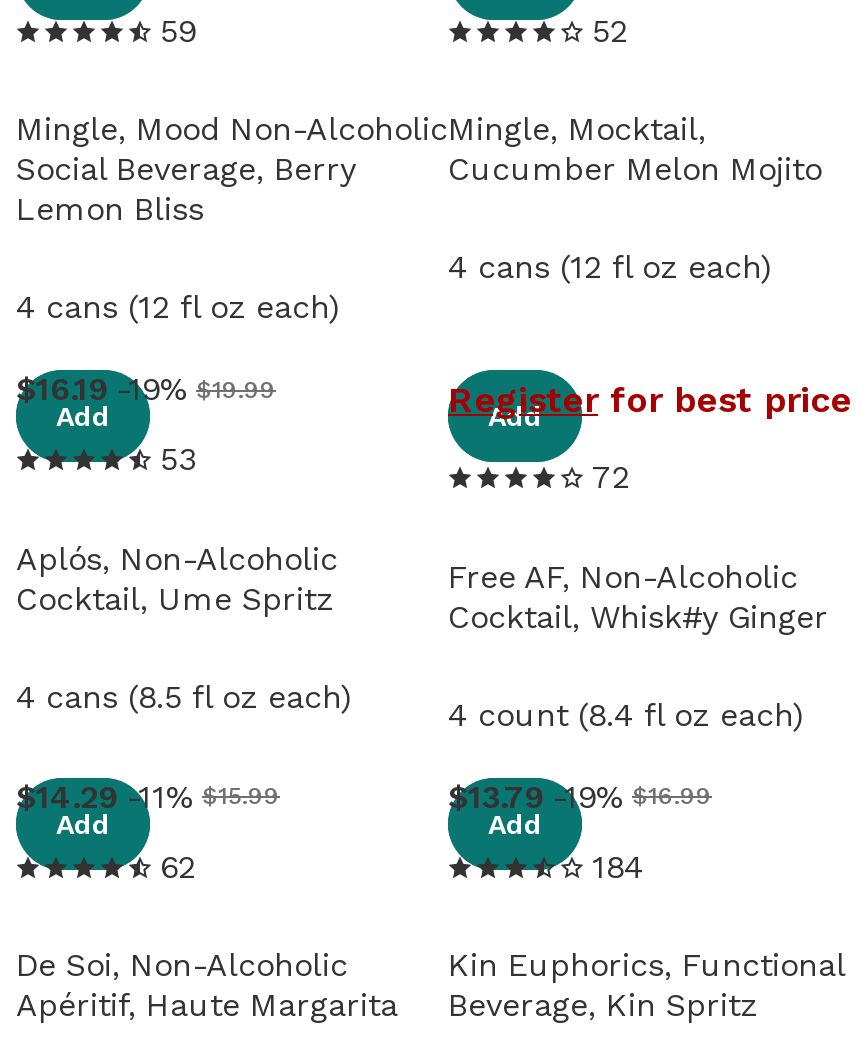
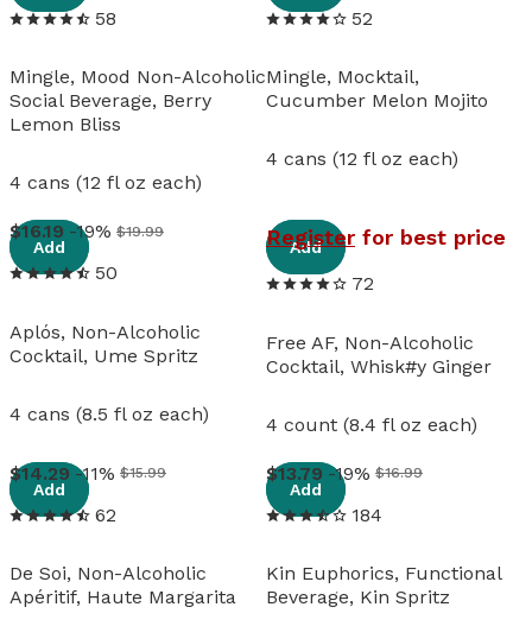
[160,12,196,50] 59 -> [95,7,116,30] 58
[160,441,196,479] 53 -> [95,262,118,284] 50

